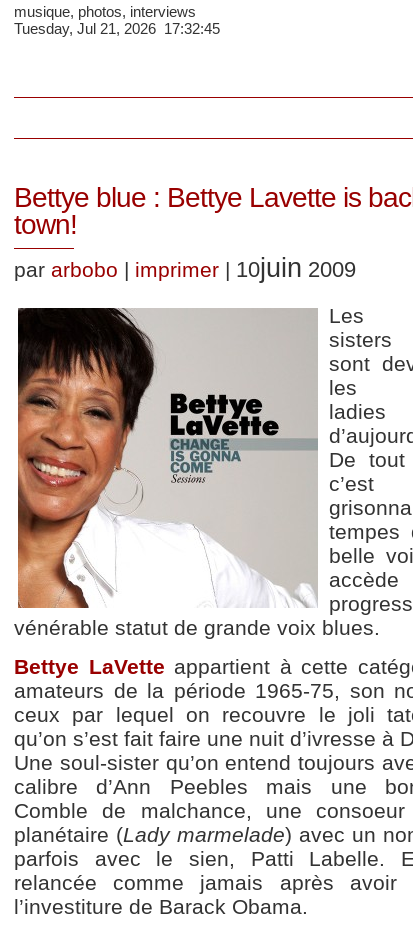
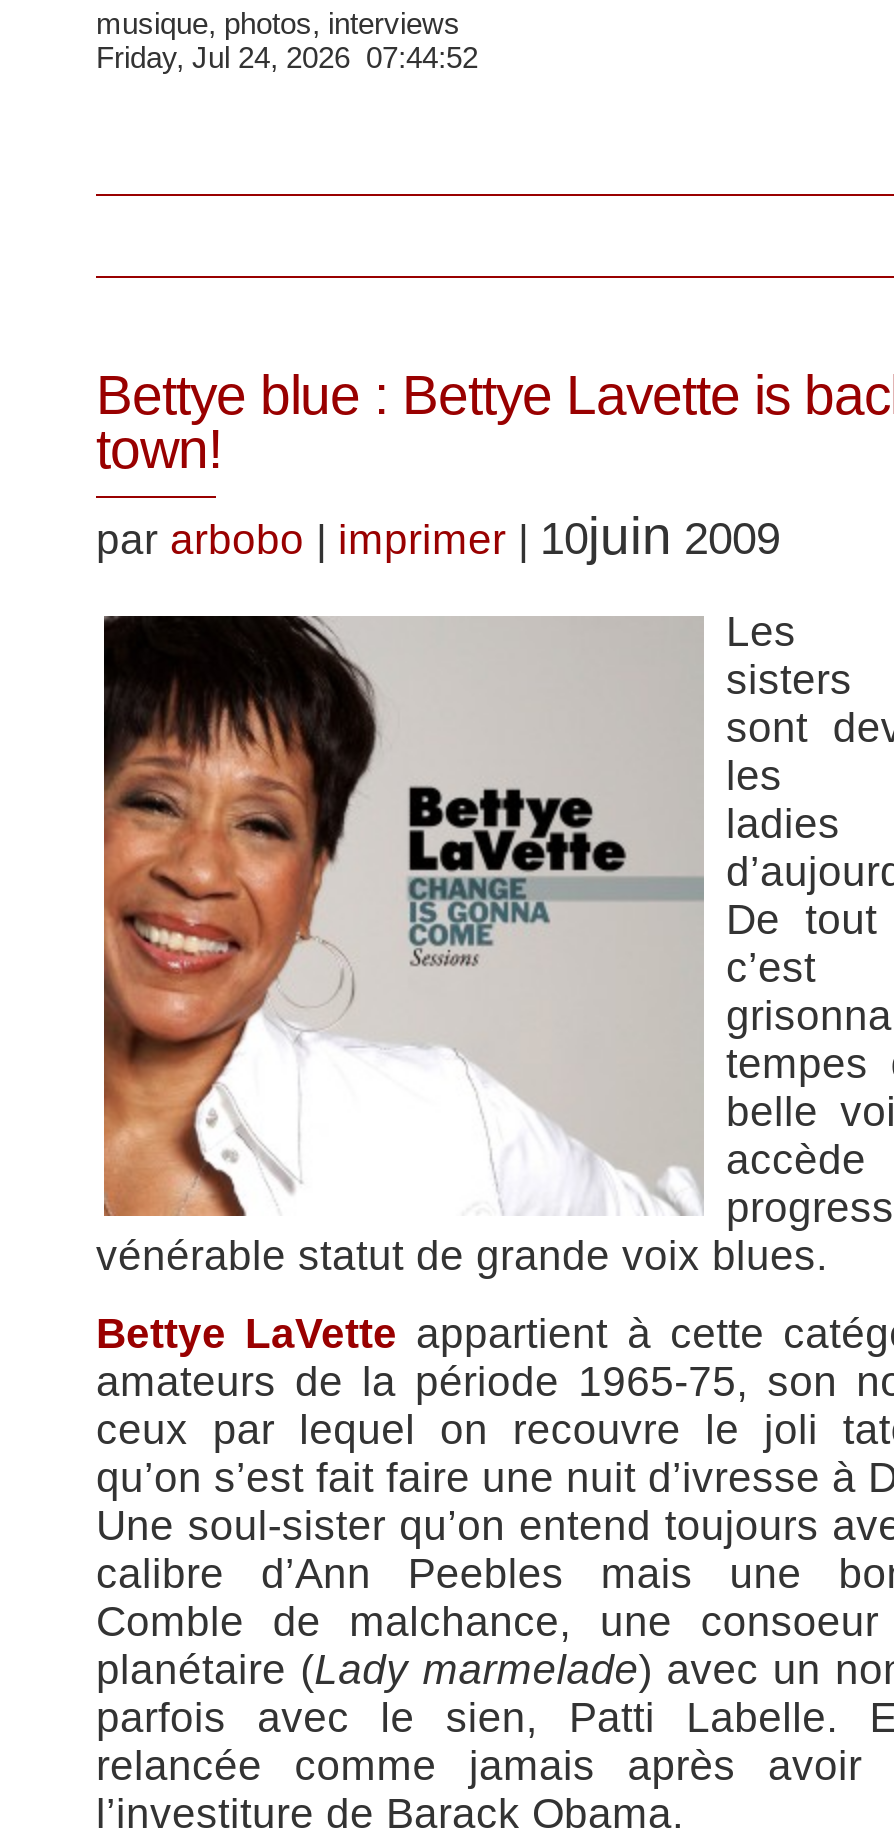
[14,20,220,37] Tuesday, Jul 21, 2026 17:32:45 -> [96,40,478,74] Friday, Jul 24, 2026 07:44:52

